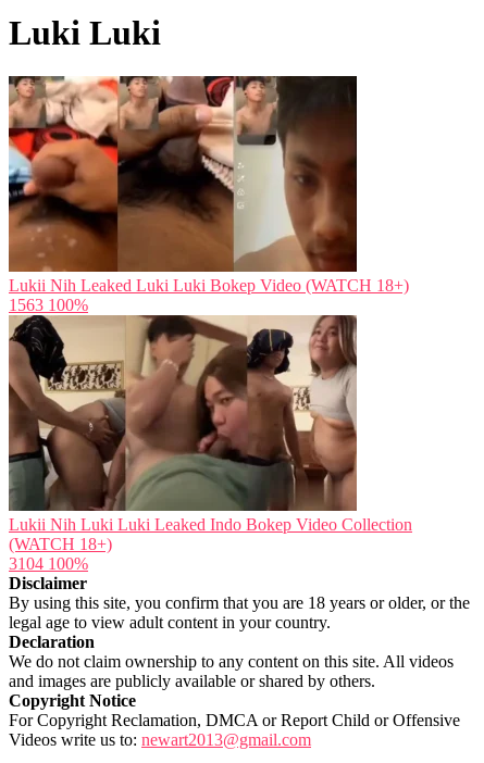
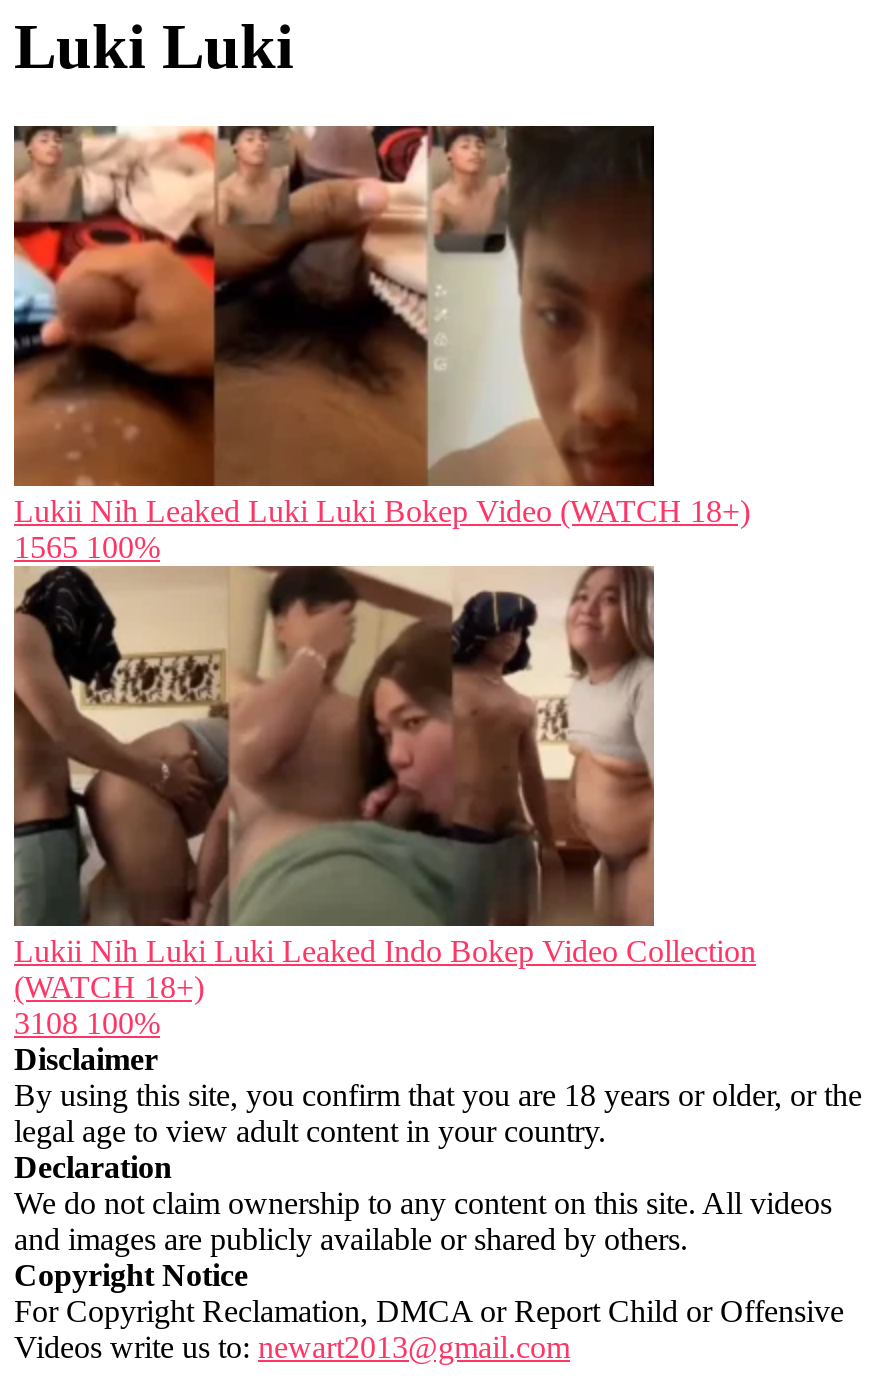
[9,296,88,314] 1563 100% -> [14,530,160,564] 1565 100%
[9,554,88,573] 3104 100% -> [14,1006,160,1040] 3108 100%

